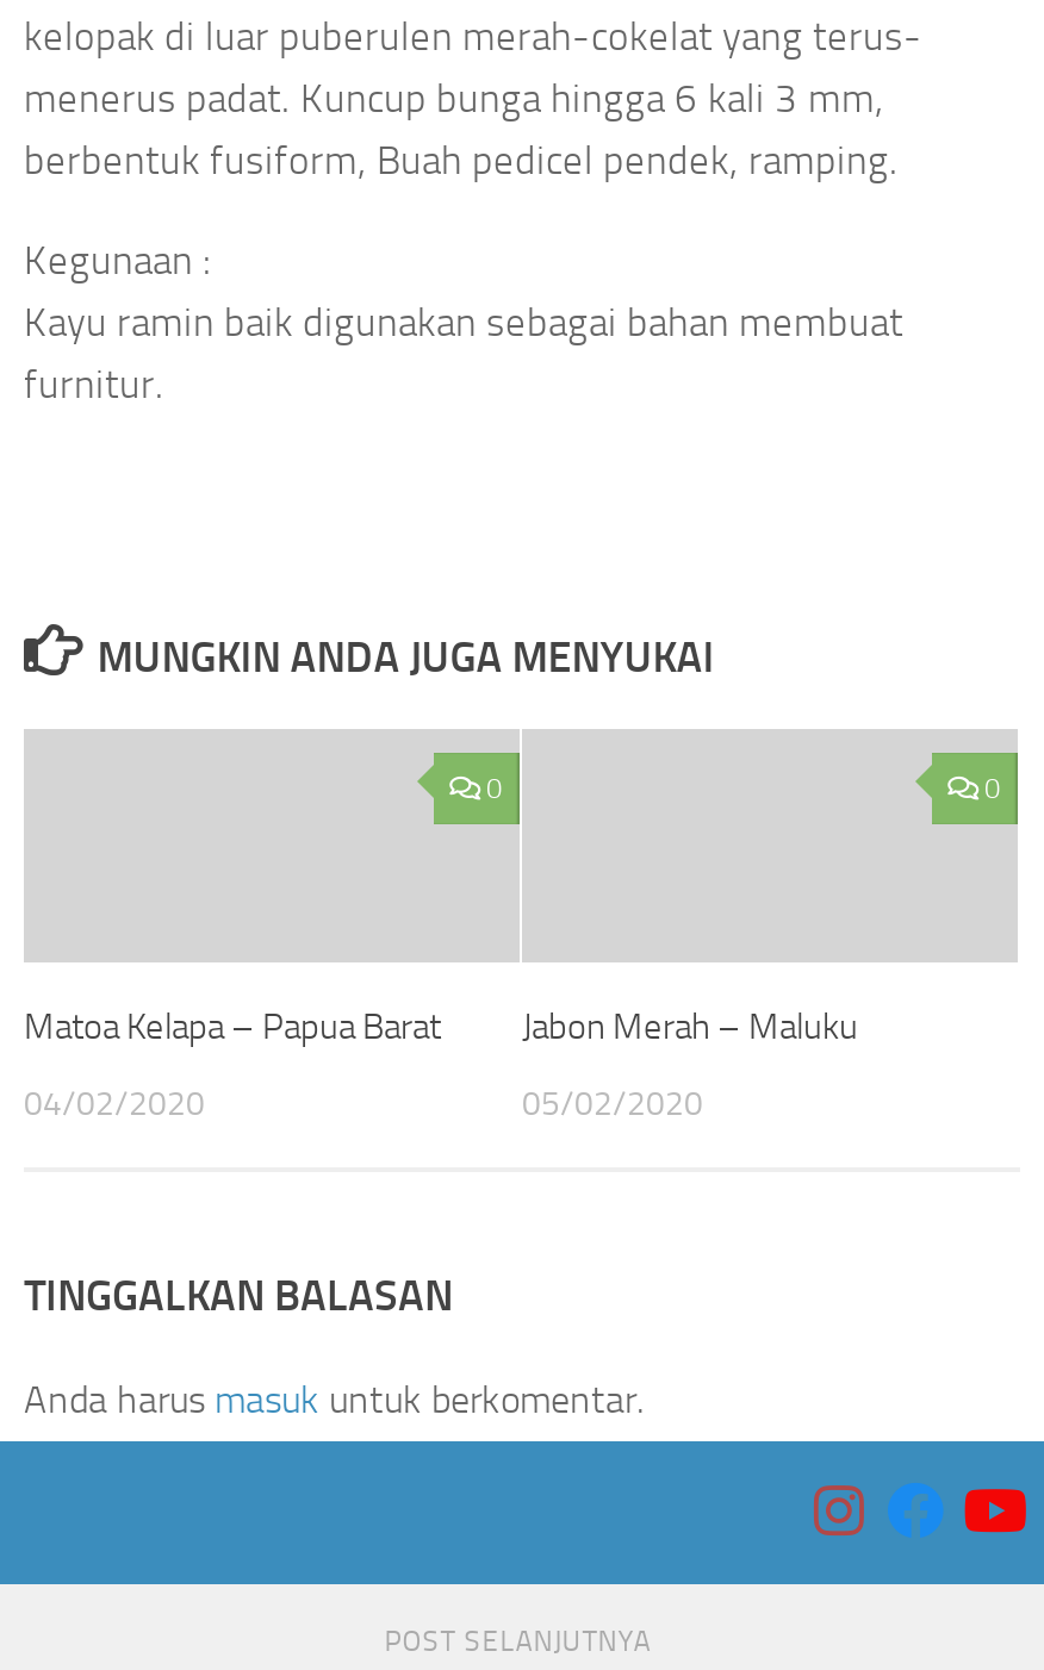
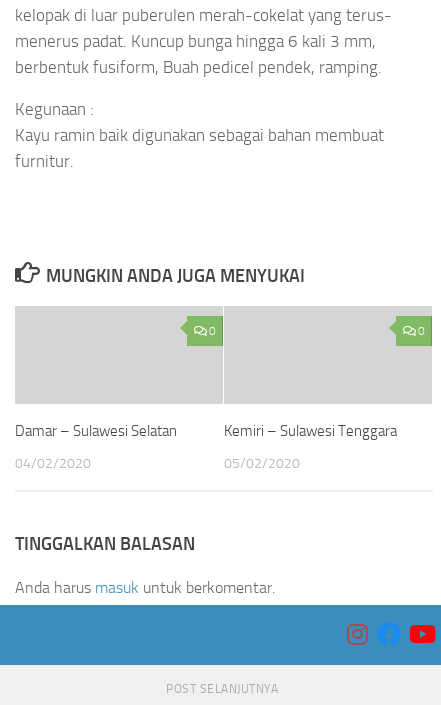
[24,1005,441,1048] Matoa Kelapa – Papua Barat -> [15,422,177,440] Damar – Sulawesi Selatan
[522,1005,858,1048] Jabon Merah – Maluku -> [224,422,397,440] Kemiri – Sulawesi Tenggara

